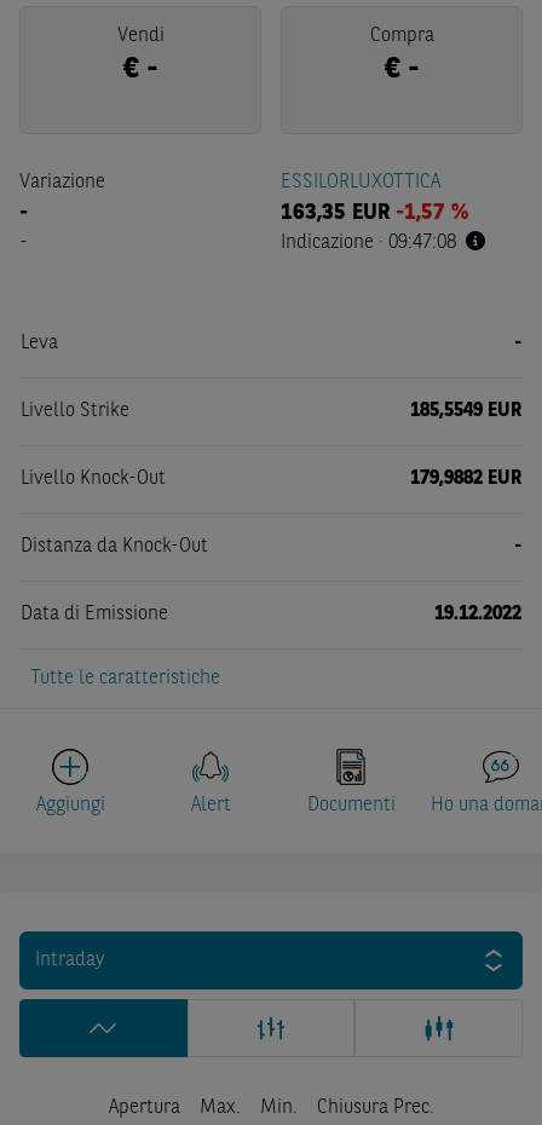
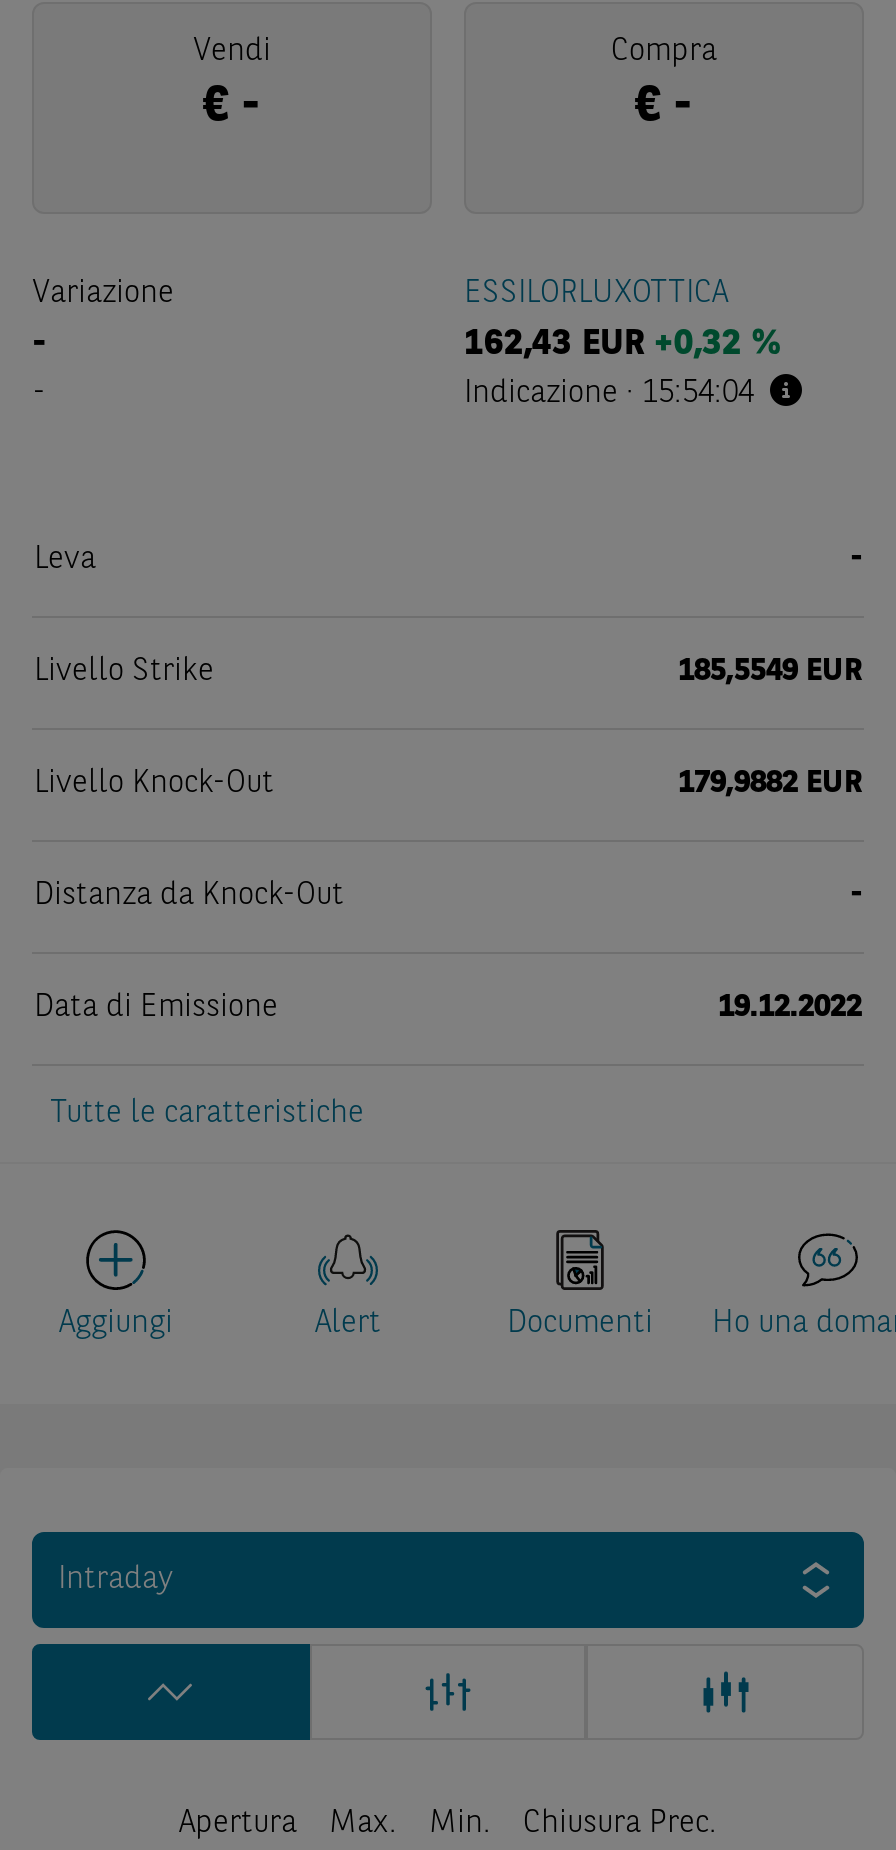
[281,202,468,224] 163,35 EUR -1,57 % -> [464,326,780,362] 162,43 EUR +0,32 %
[281,233,456,253] Indicazione · 09:47:08 -> [464,378,754,410] Indicazione · 15:54:04

